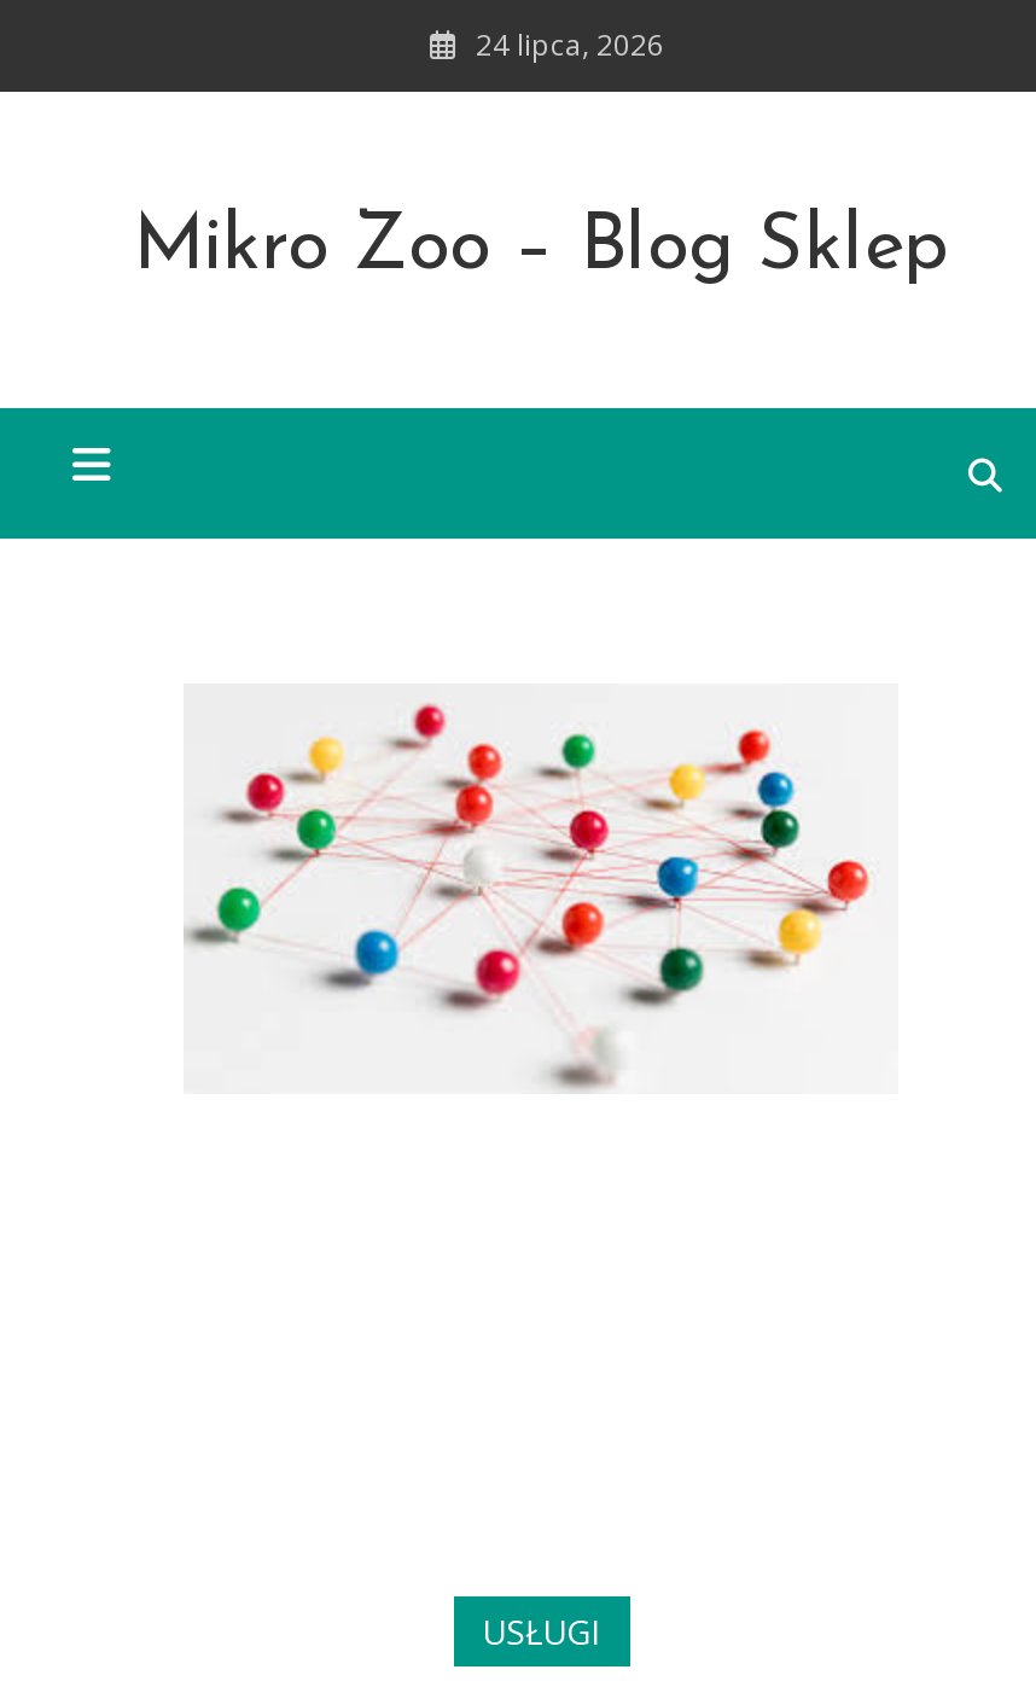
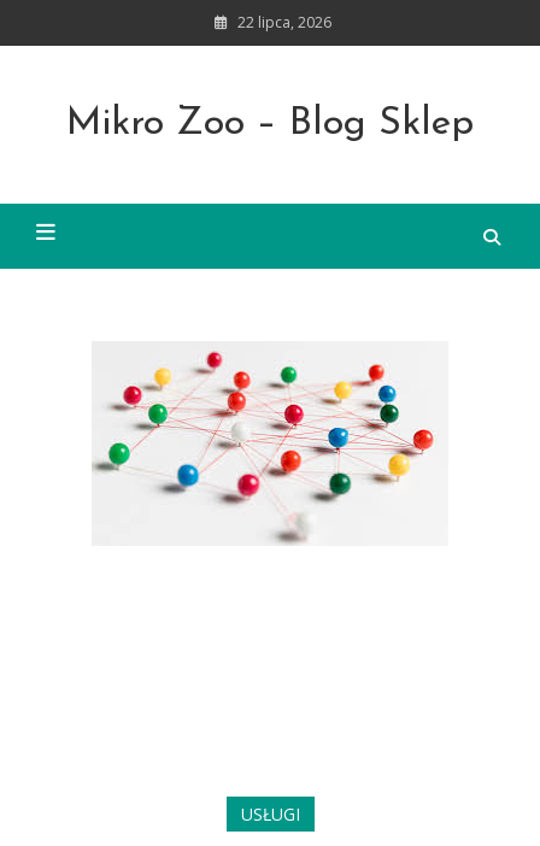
[468,24,664,65] 24 lipca, 2026 -> [234,12,331,33] 22 lipca, 2026

